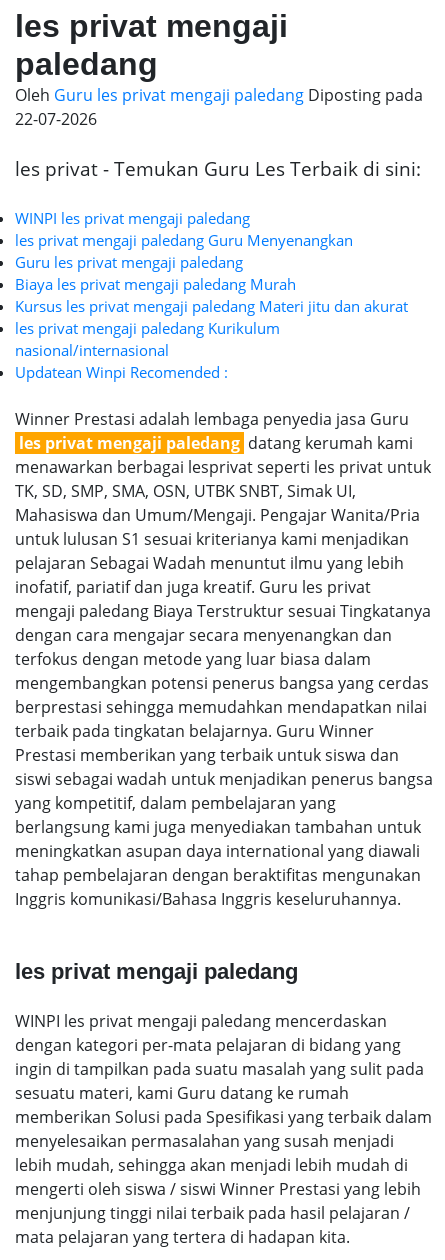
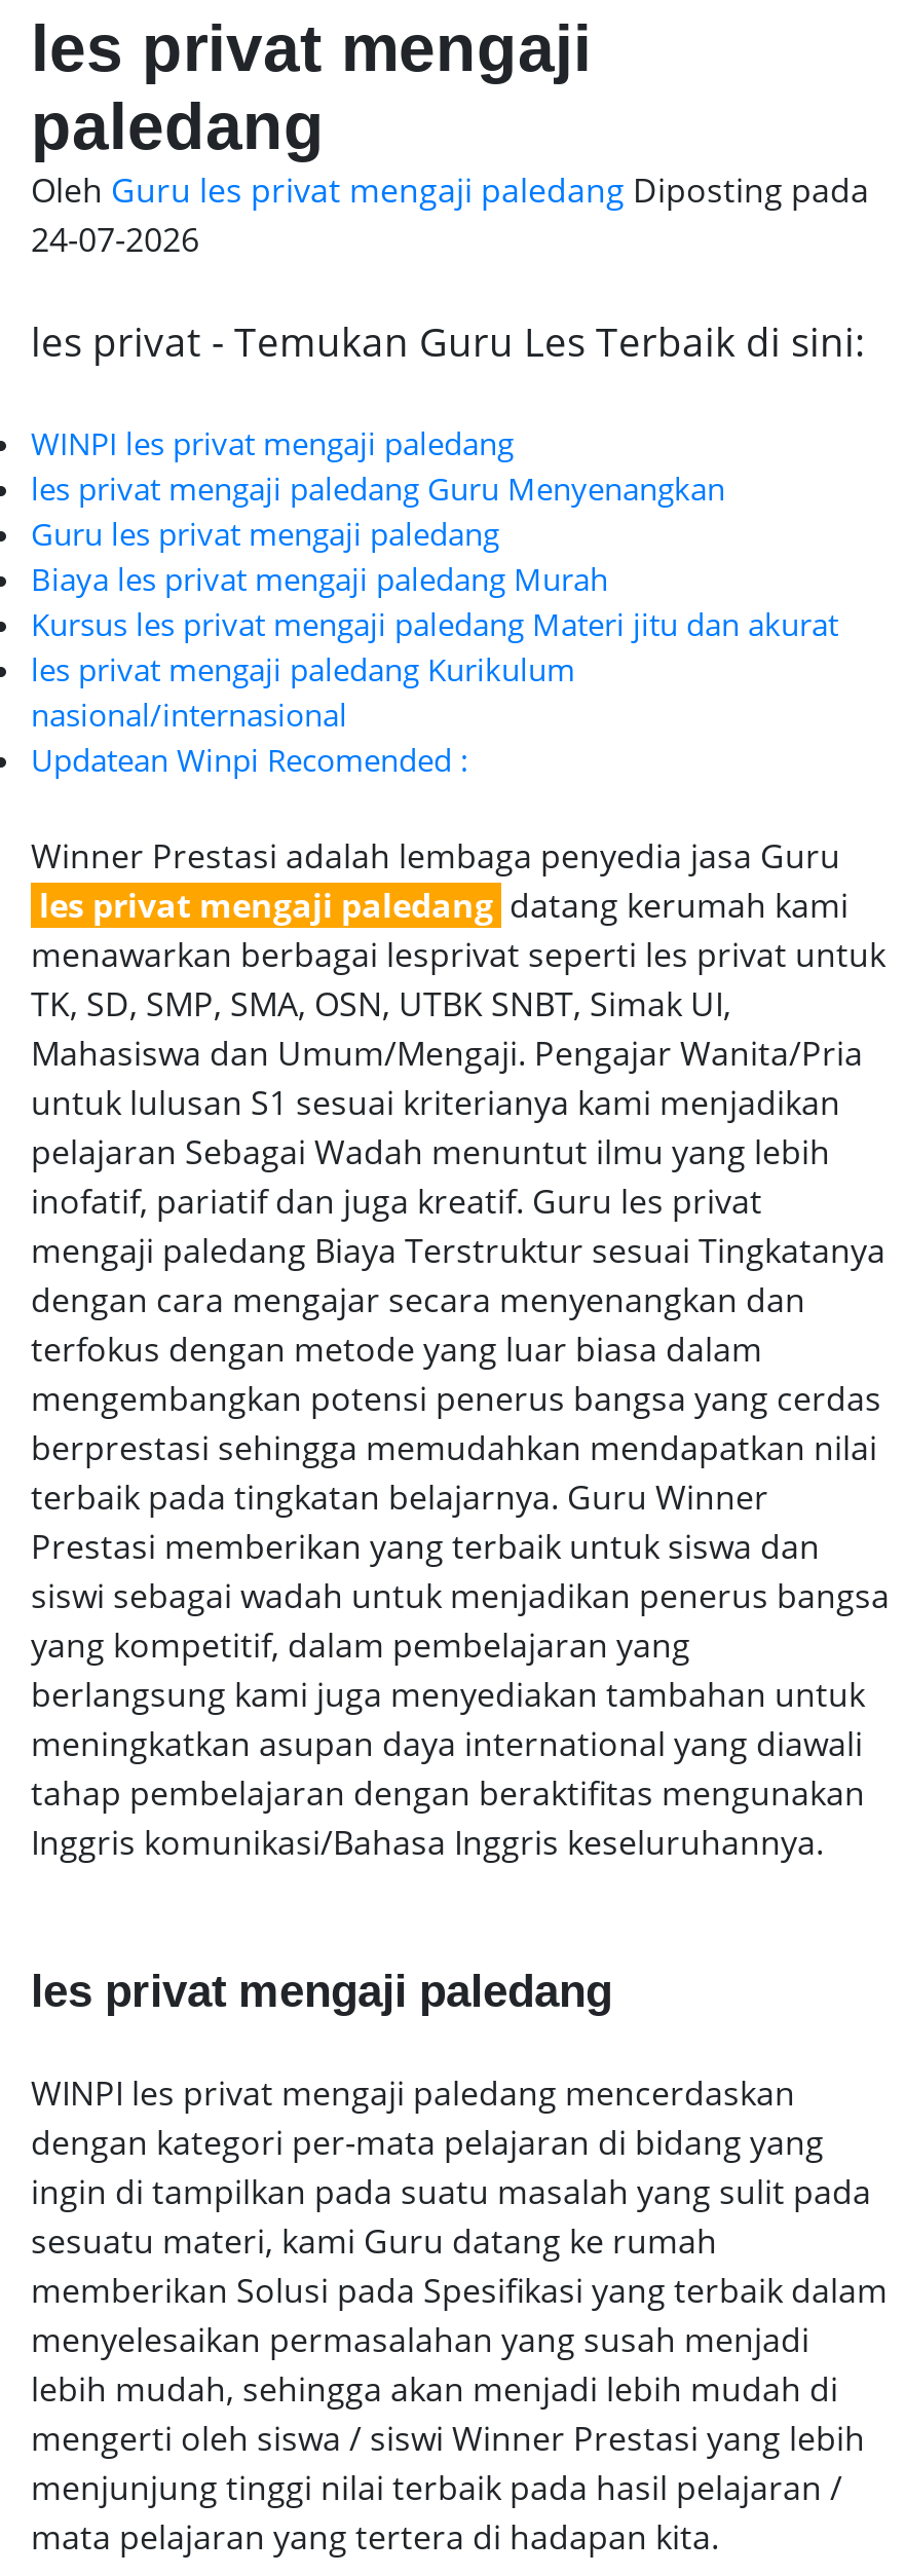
[15,108,97,130] 22-07-2026 -> [31,217,199,262] 24-07-2026

